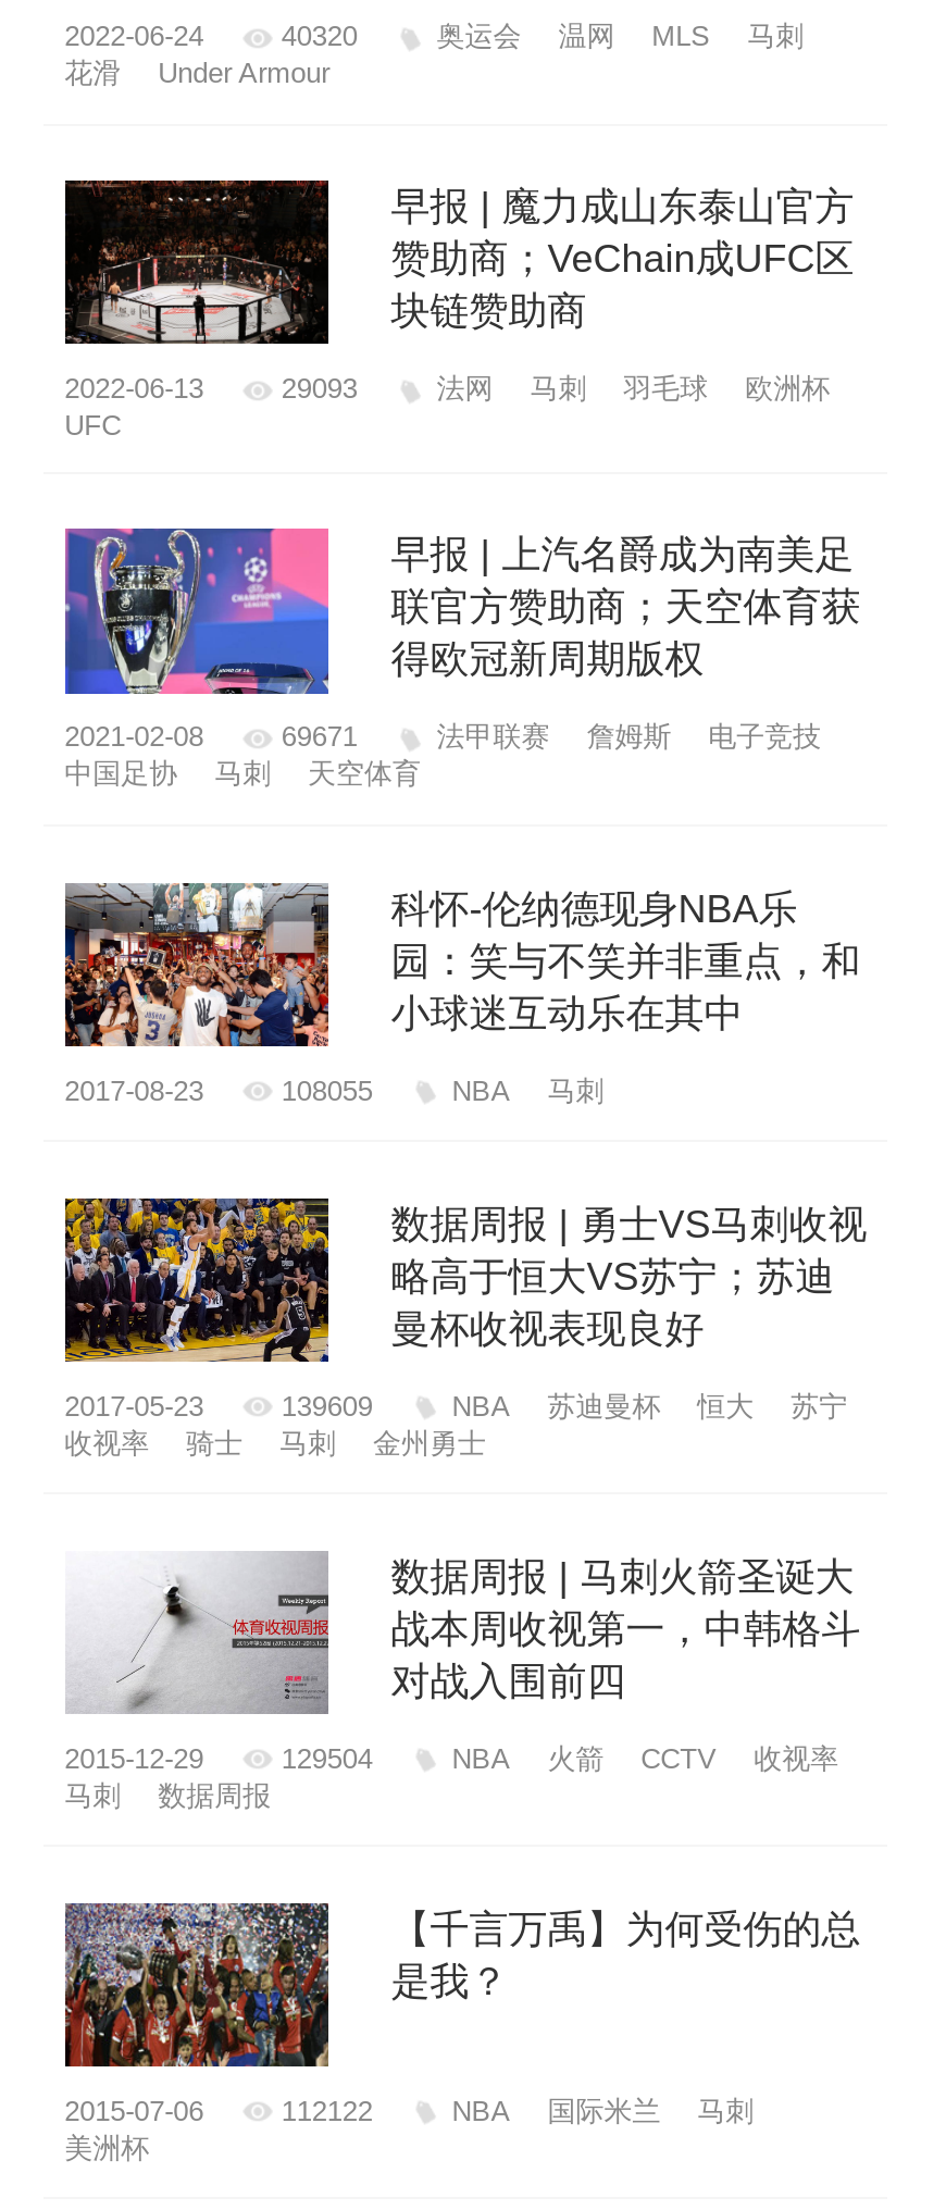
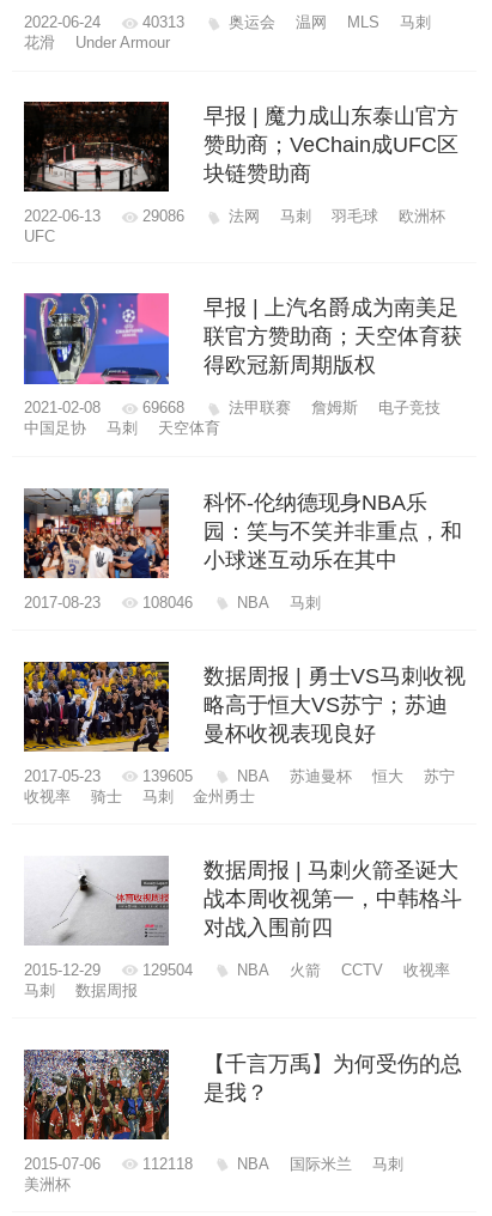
[281,20,357,53] 40320 -> [143,14,185,31] 40313
[281,373,357,405] 29093 -> [143,208,185,225] 29086
[281,721,357,754] 69671 -> [143,399,185,417] 69668
[281,1073,373,1106] 108055 -> [143,593,193,611] 108046
[281,1389,373,1422] 139609 -> [143,767,193,785] 139605
[281,2094,373,2127] 112122 -> [143,1155,193,1173] 112118

